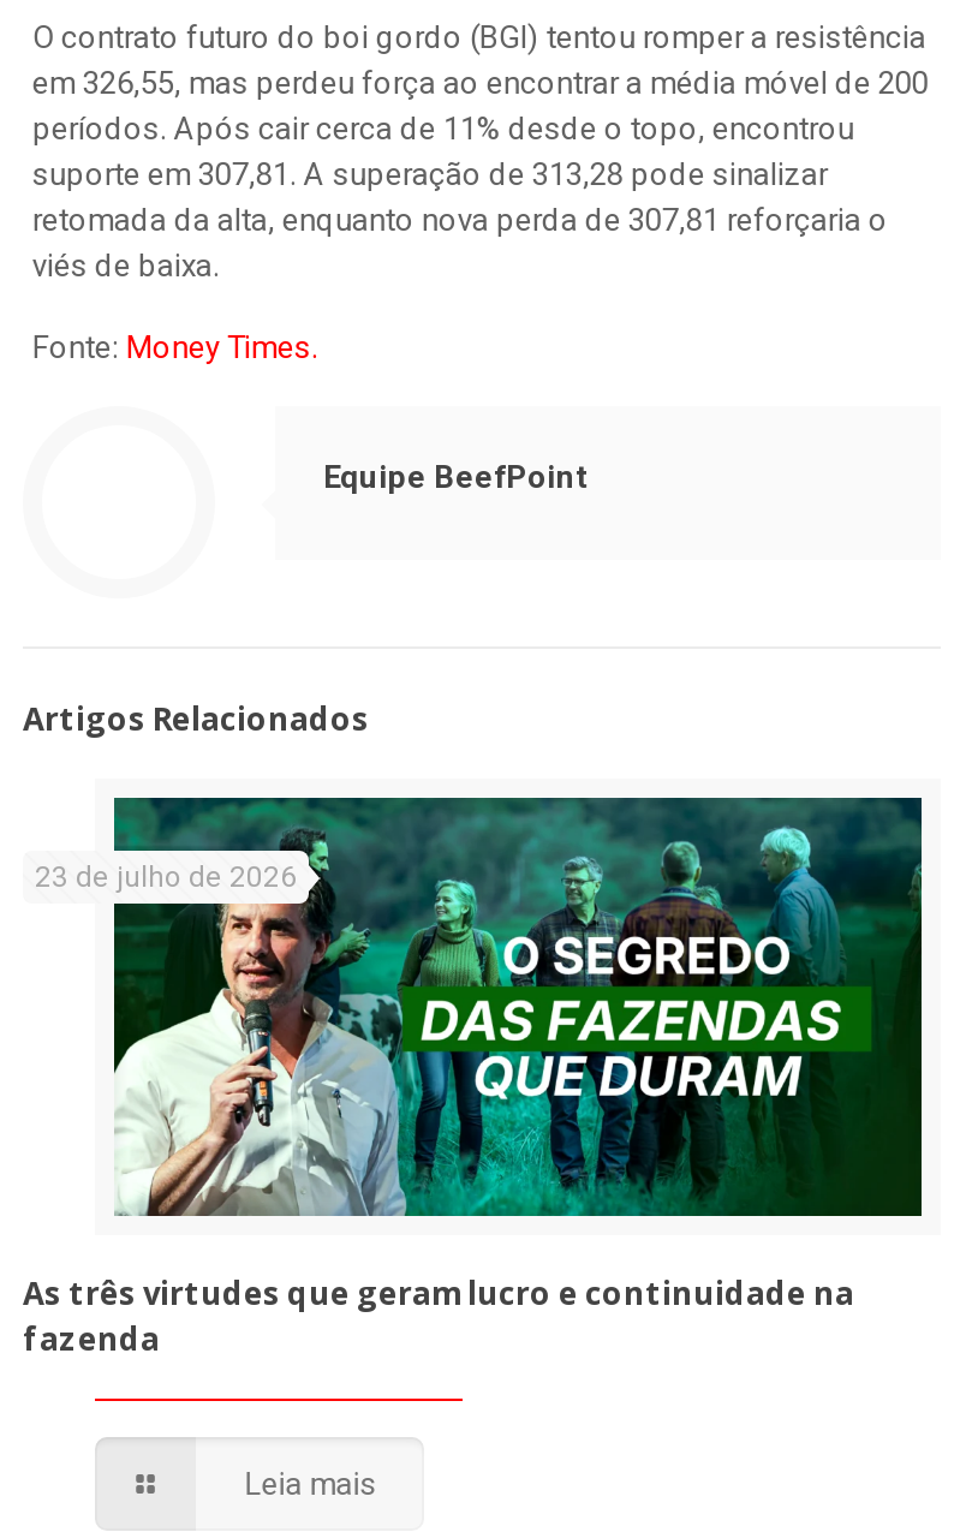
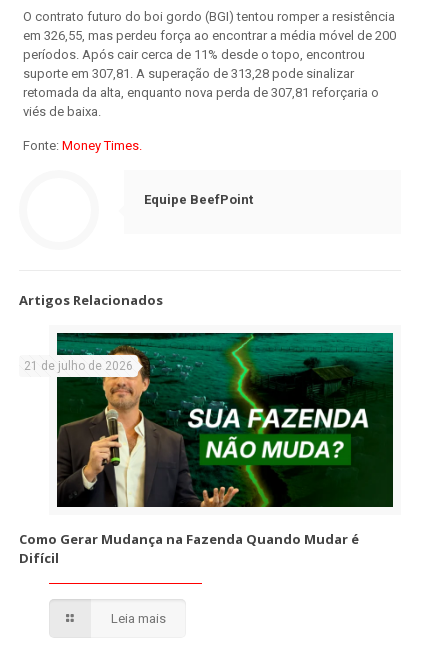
[35,798,922,1218] [image] | 23 de julho de 2026 -> [24,333,393,508] [image] | 21 de julho de 2026
[23,1271,854,1360] As três virtudes que geram lucro e continuidade na | fazenda -> [19,530,359,567] Como Gerar Mudança na Fazenda Quando Mudar é | Difícil

